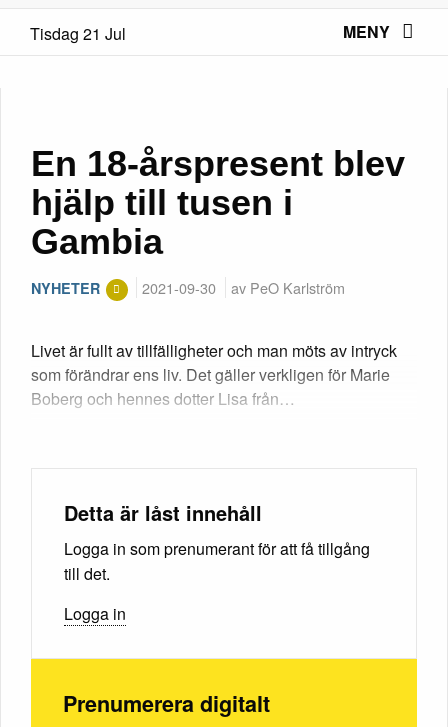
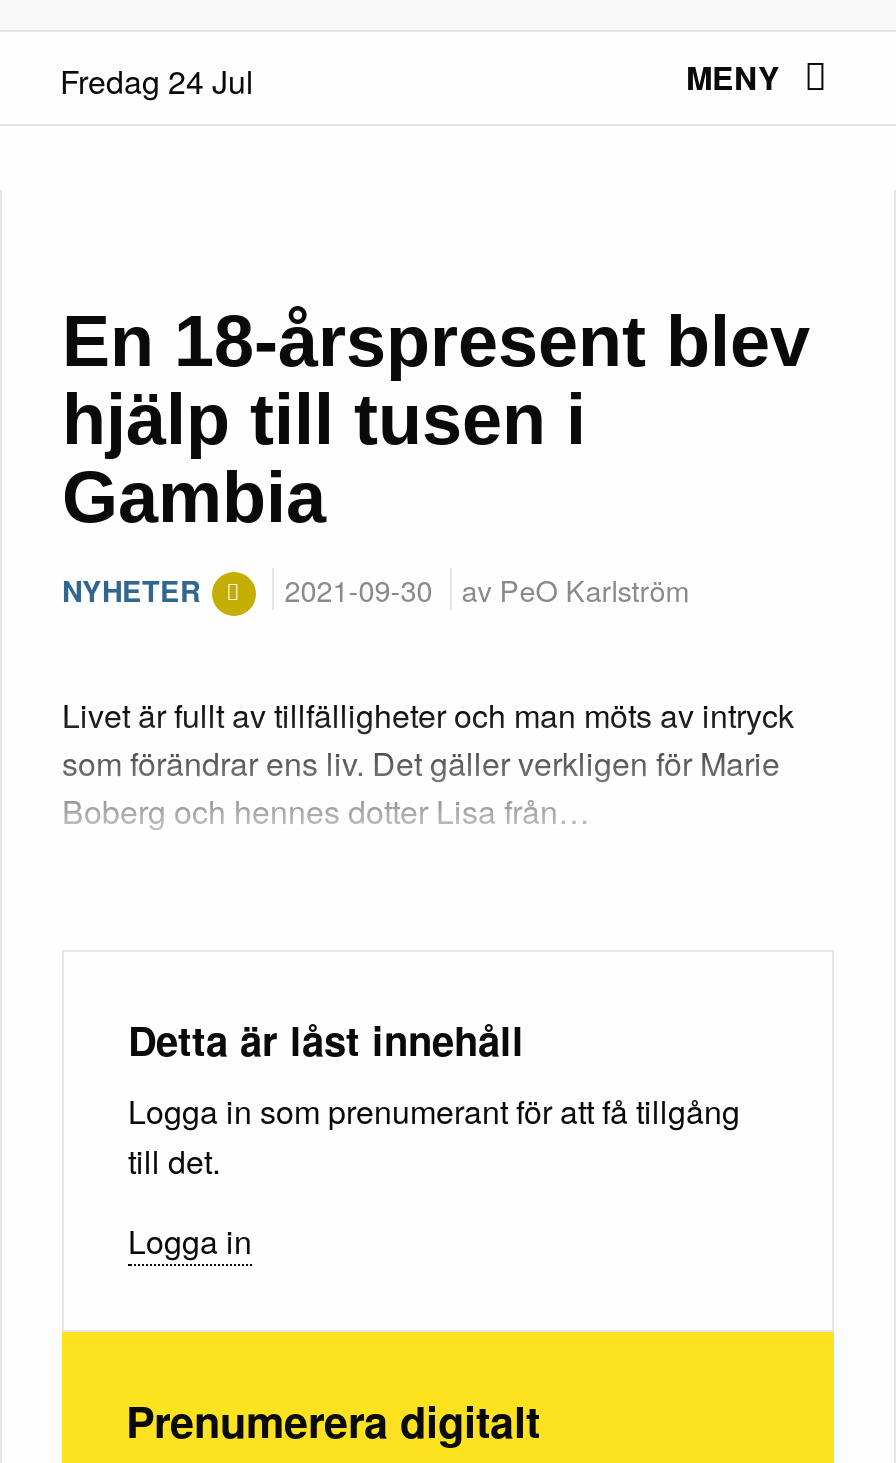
[30,22,126,45] Tisdag 21 Jul -> [60,58,254,104] Fredag 24 Jul

